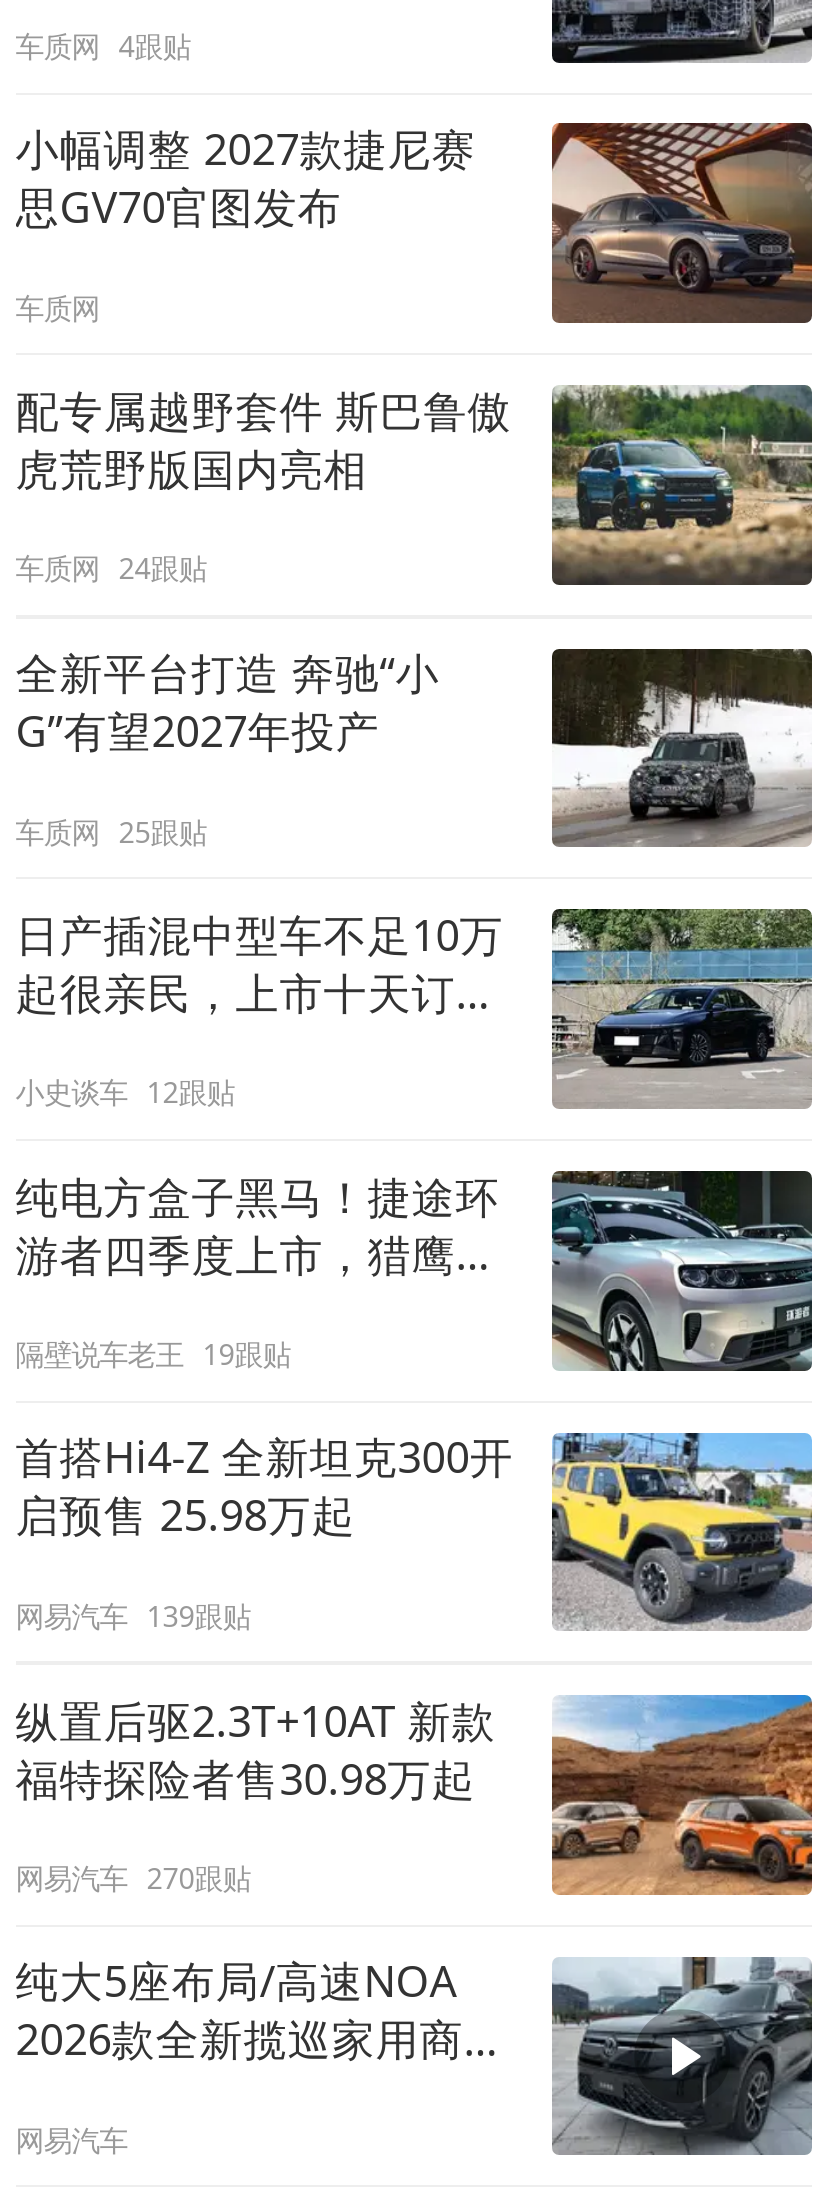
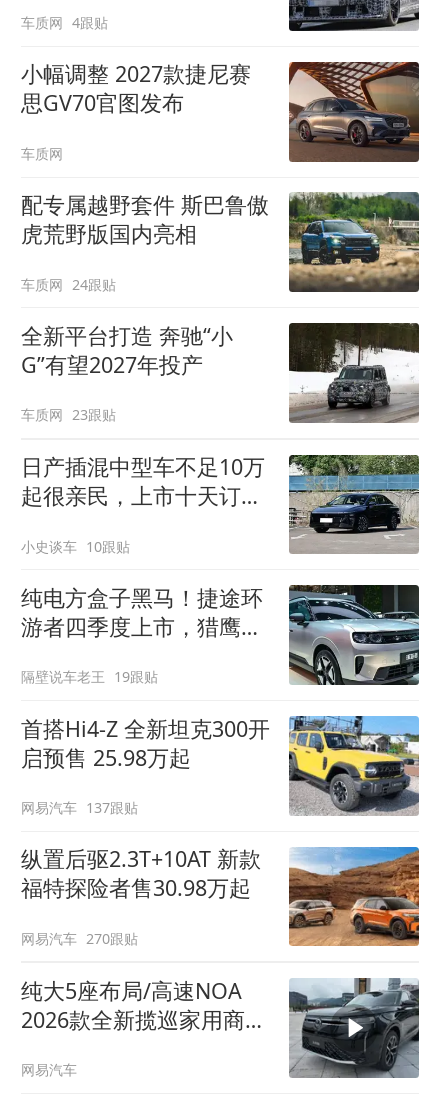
[15,812,207,850] 车质网 25跟贴 -> [21,405,116,424] 车质网 23跟贴
[15,1074,235,1112] 小史谈车 12跟贴 -> [21,537,130,556] 小史谈车 10跟贴
[15,1596,251,1634] 网易汽车 139跟贴 -> [21,798,138,817] 网易汽车 137跟贴

